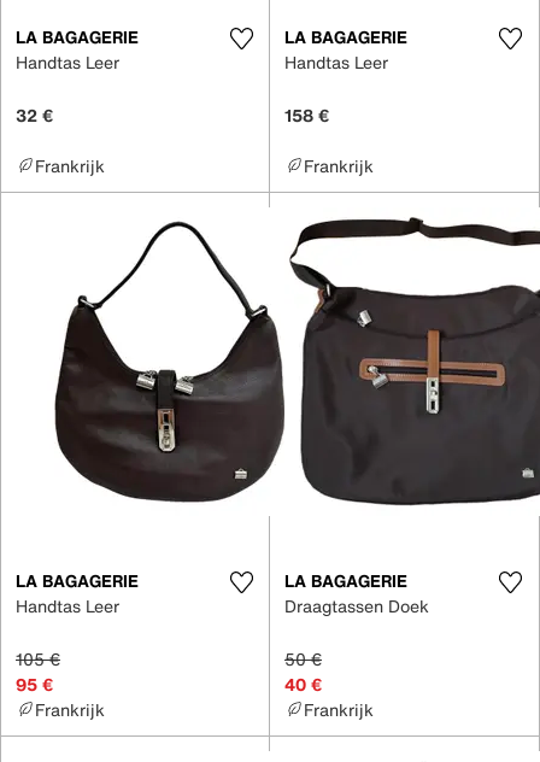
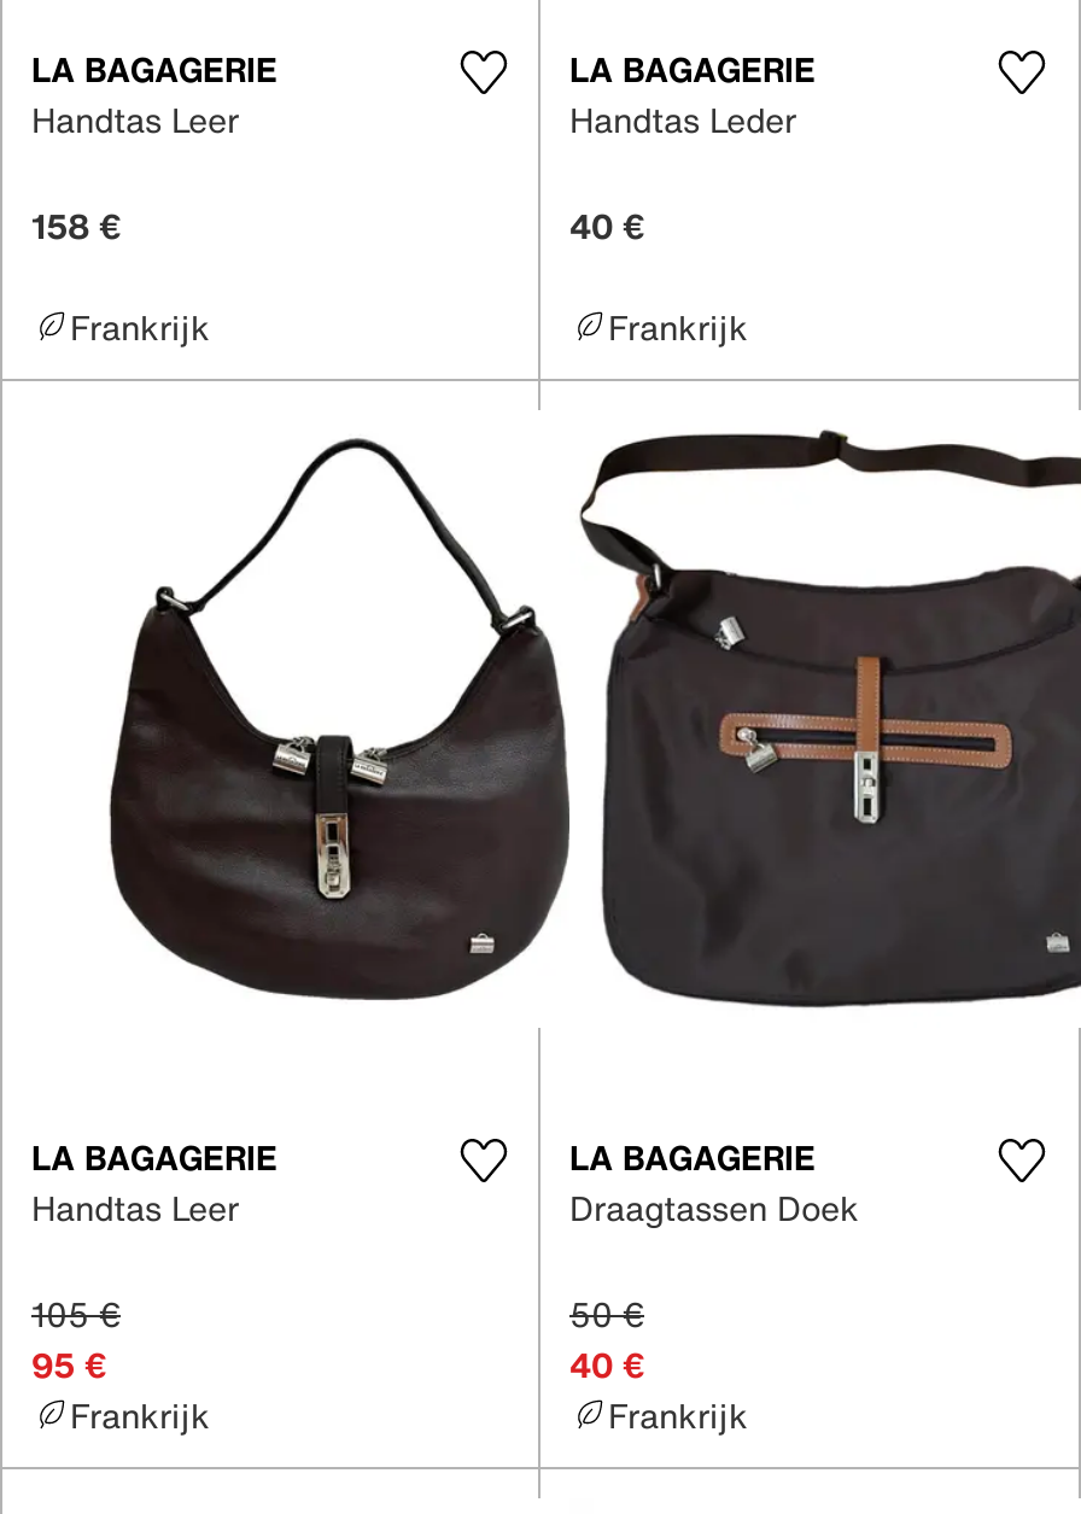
[284,50,388,75] Handtas Leer -> [569,95,796,145] Handtas Leder
[16,102,53,127] 32 € -> [31,200,121,250] 158 €
[284,102,329,127] 158 € -> [569,200,644,250] 40 €

